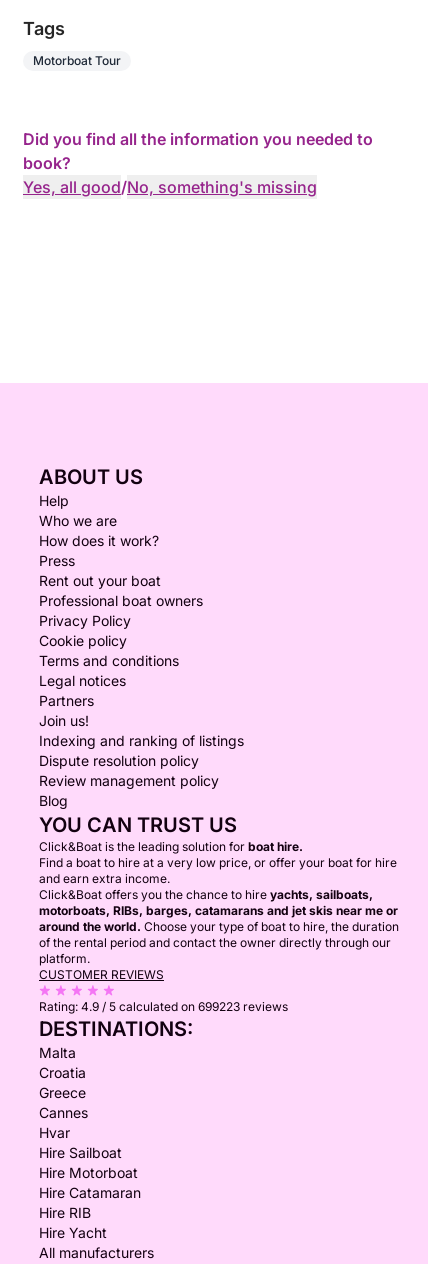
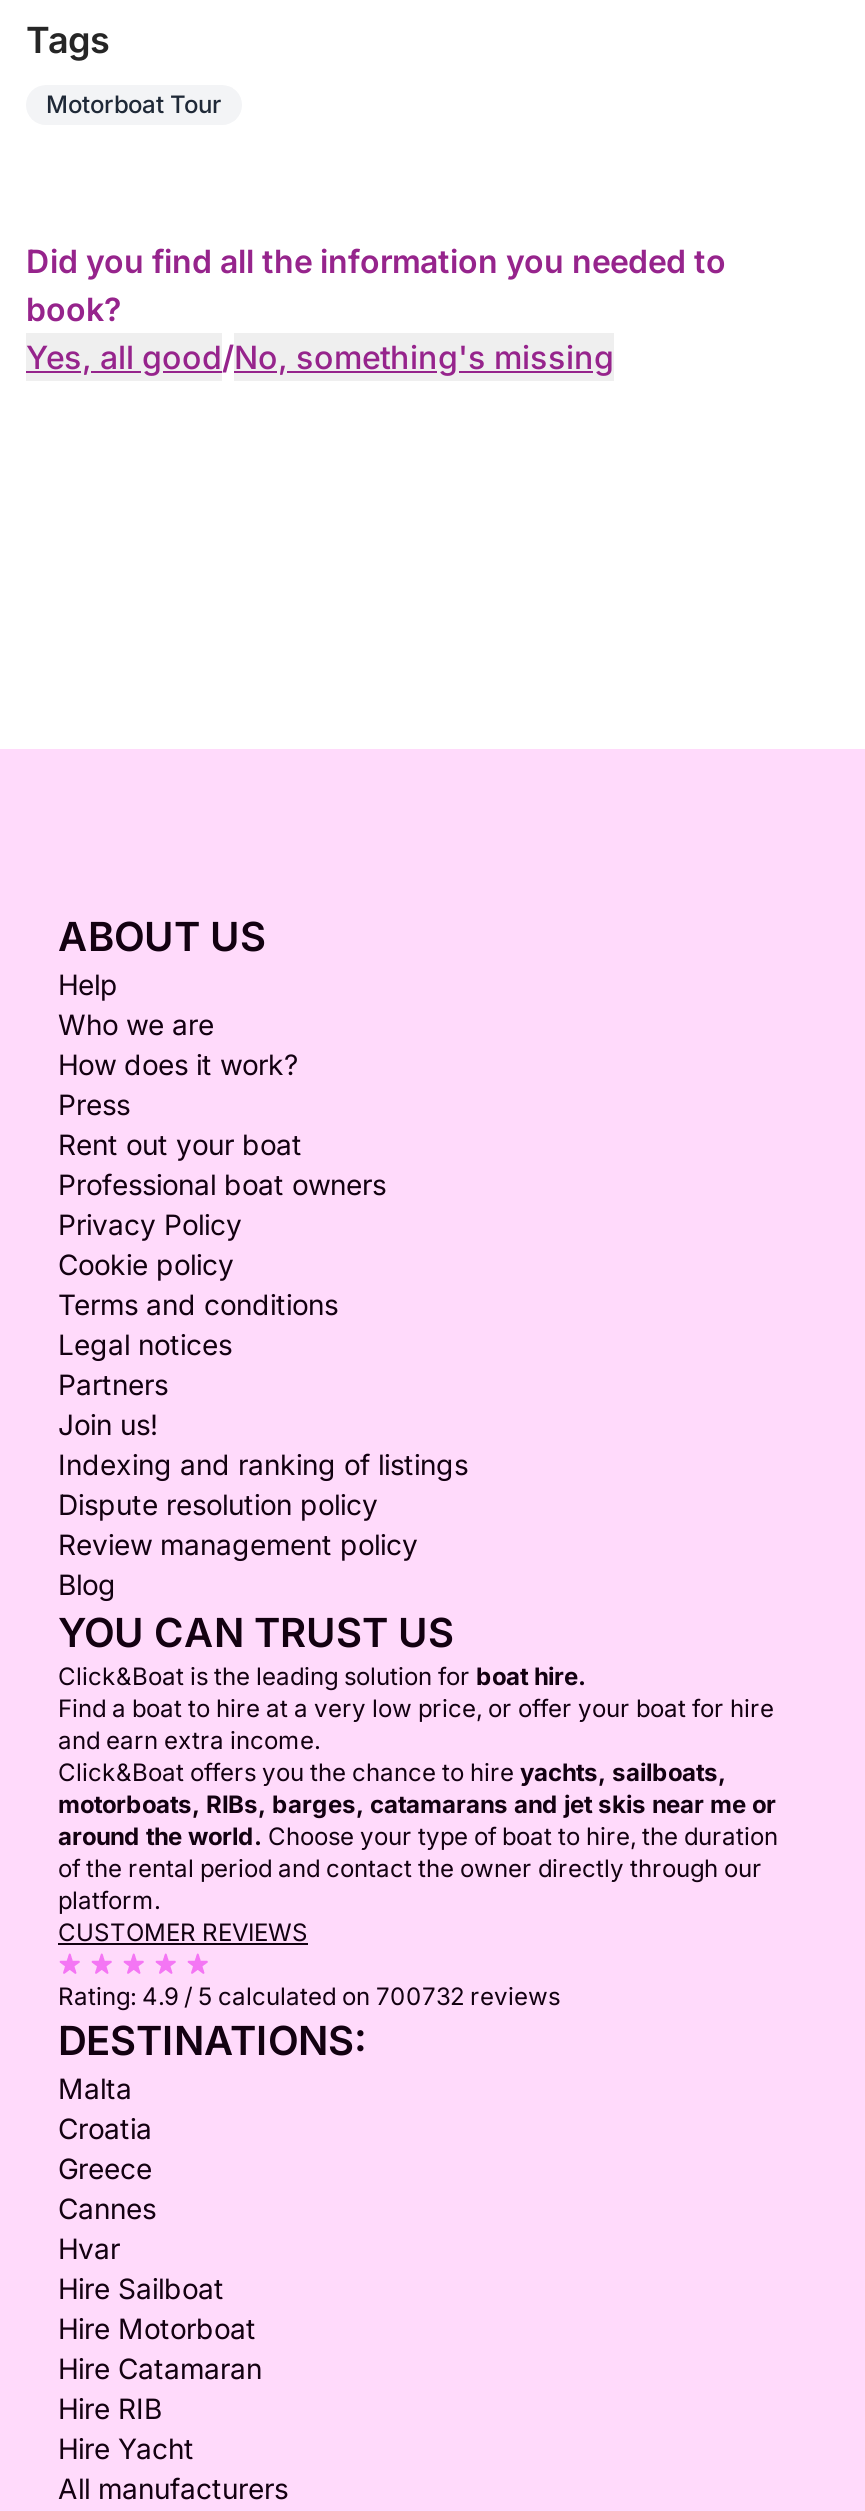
[39,999,288,1014] Rating: 4.9 / 5 calculated on 699223 reviews -> [58,1981,560,2011] Rating: 4.9 / 5 calculated on 700732 reviews

